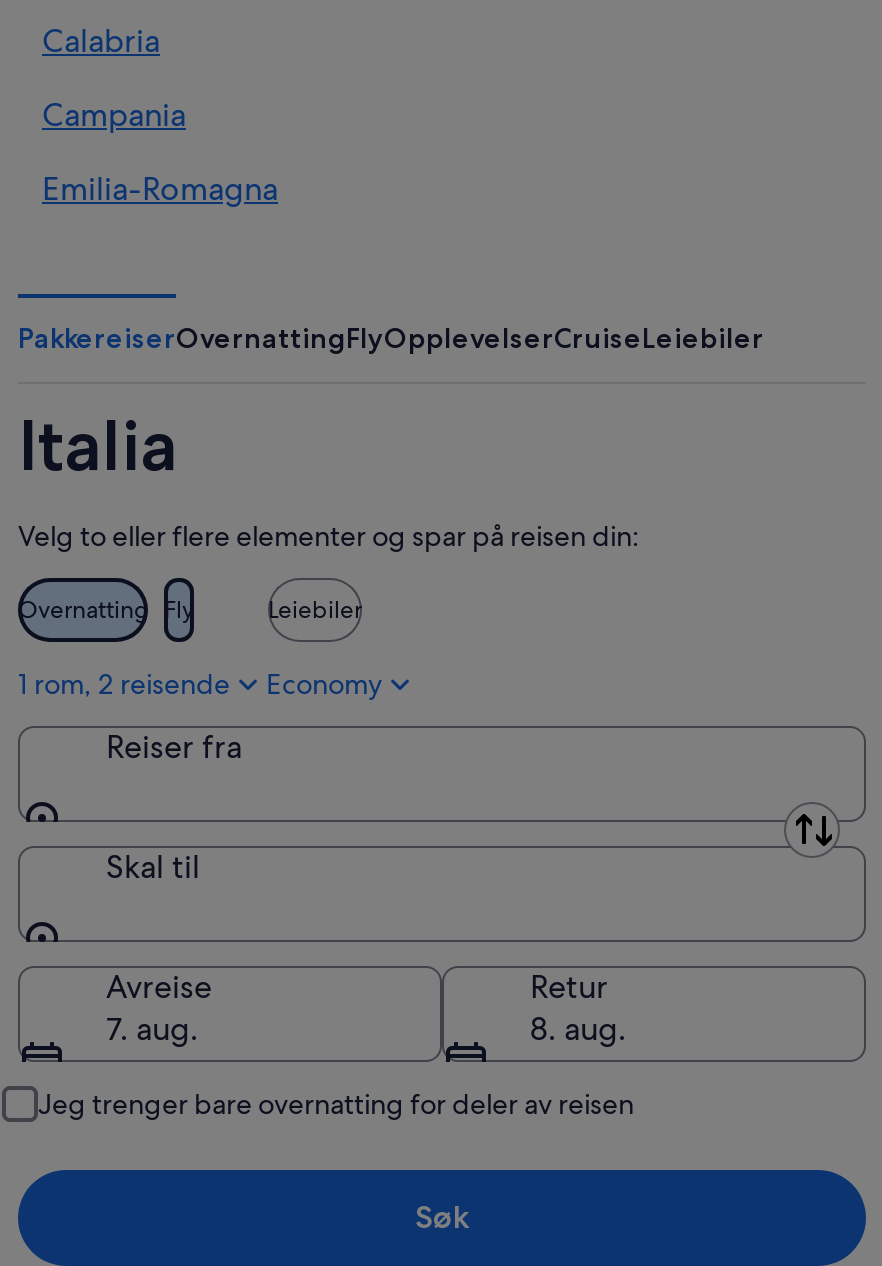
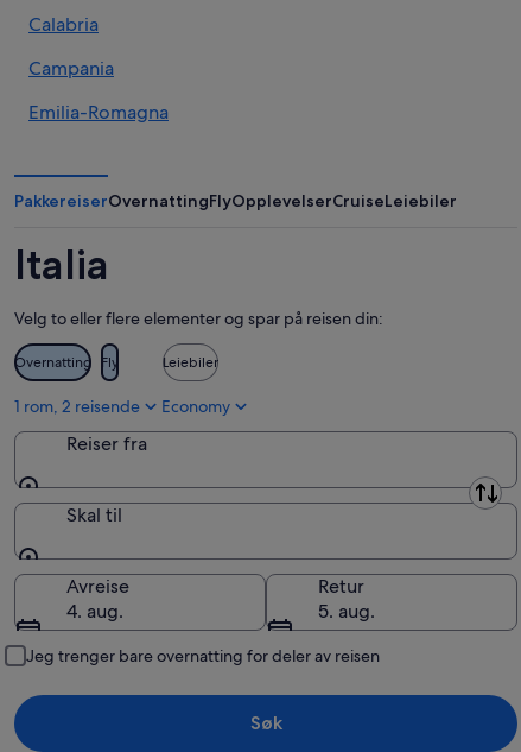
[106,1007,198,1049] 7. aug. -> [66,598,123,623] 4. aug.
[530,1007,626,1049] 8. aug. -> [318,598,375,623] 5. aug.

